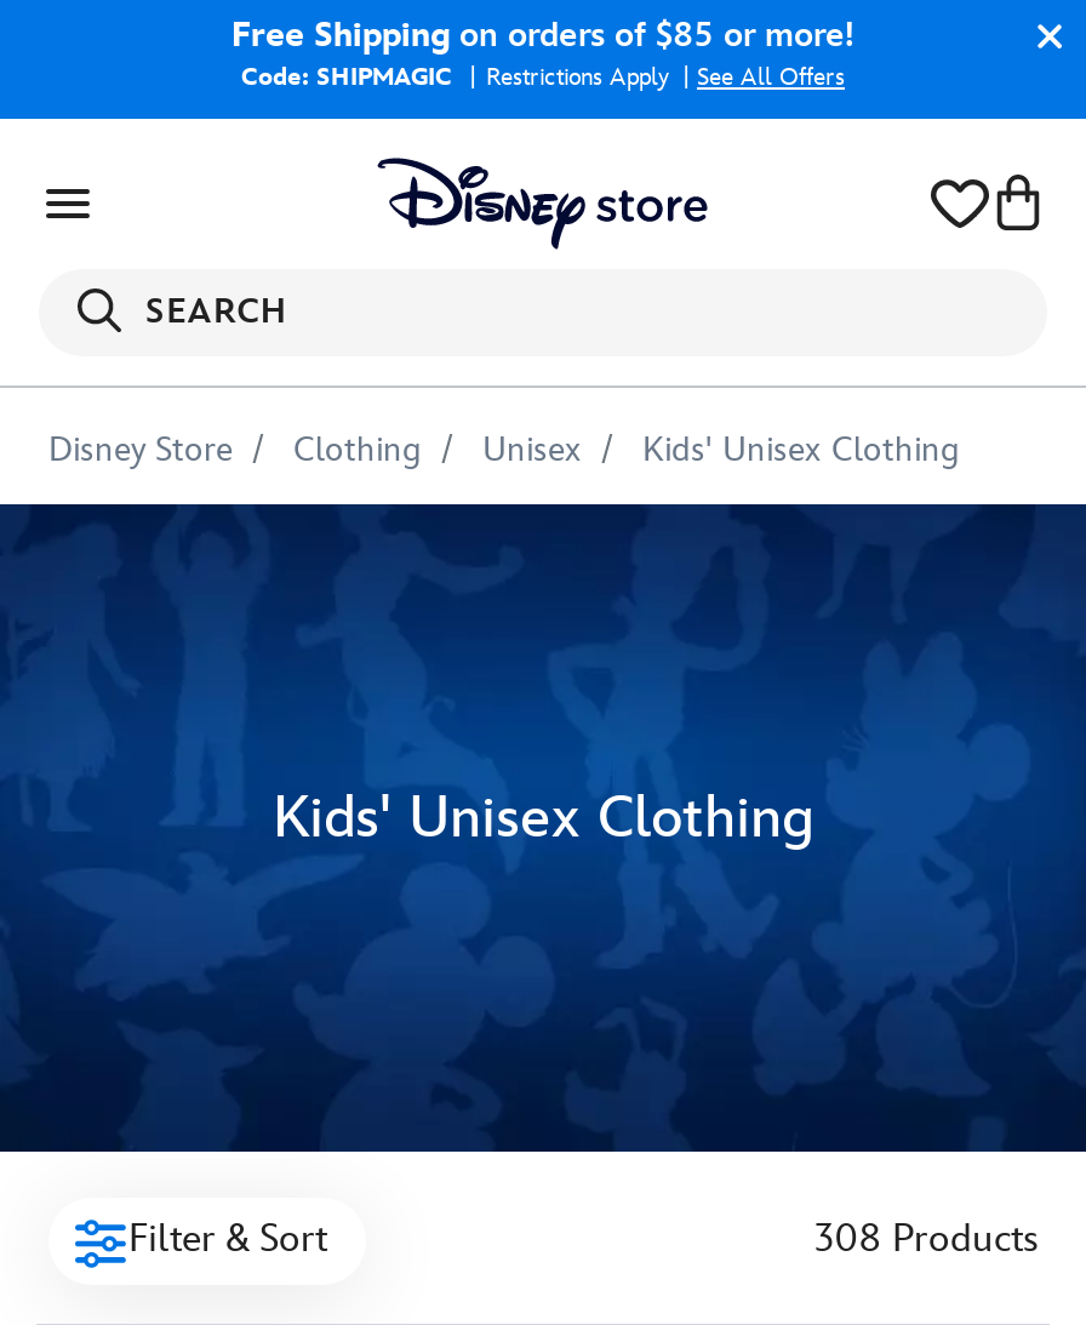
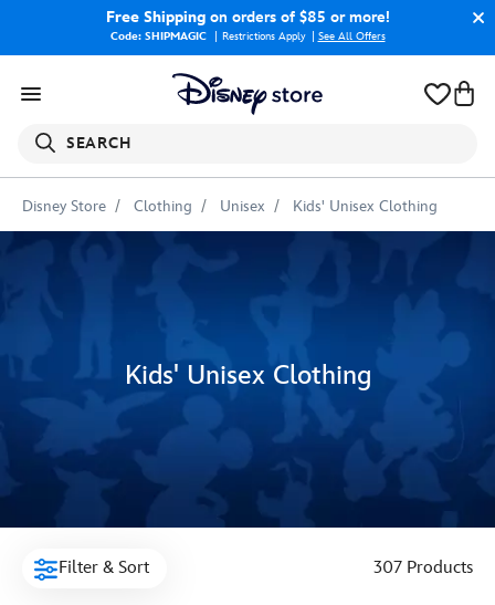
[814,1218,1038,1264] 308 Products -> [373,558,473,579] 307 Products

